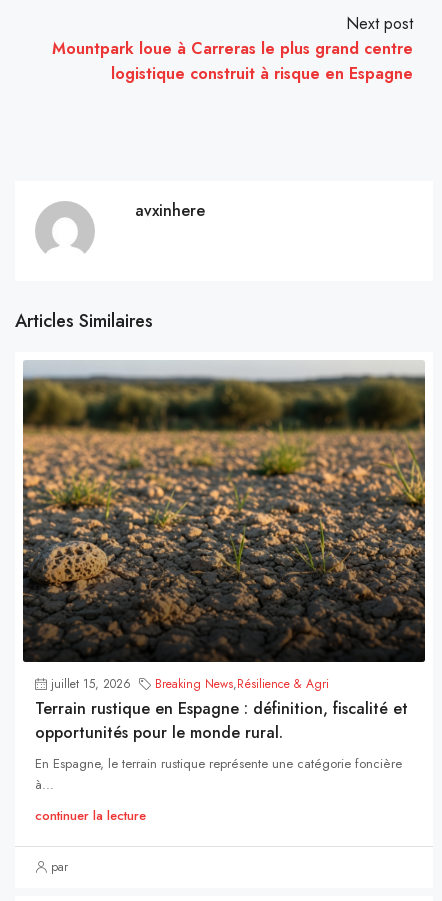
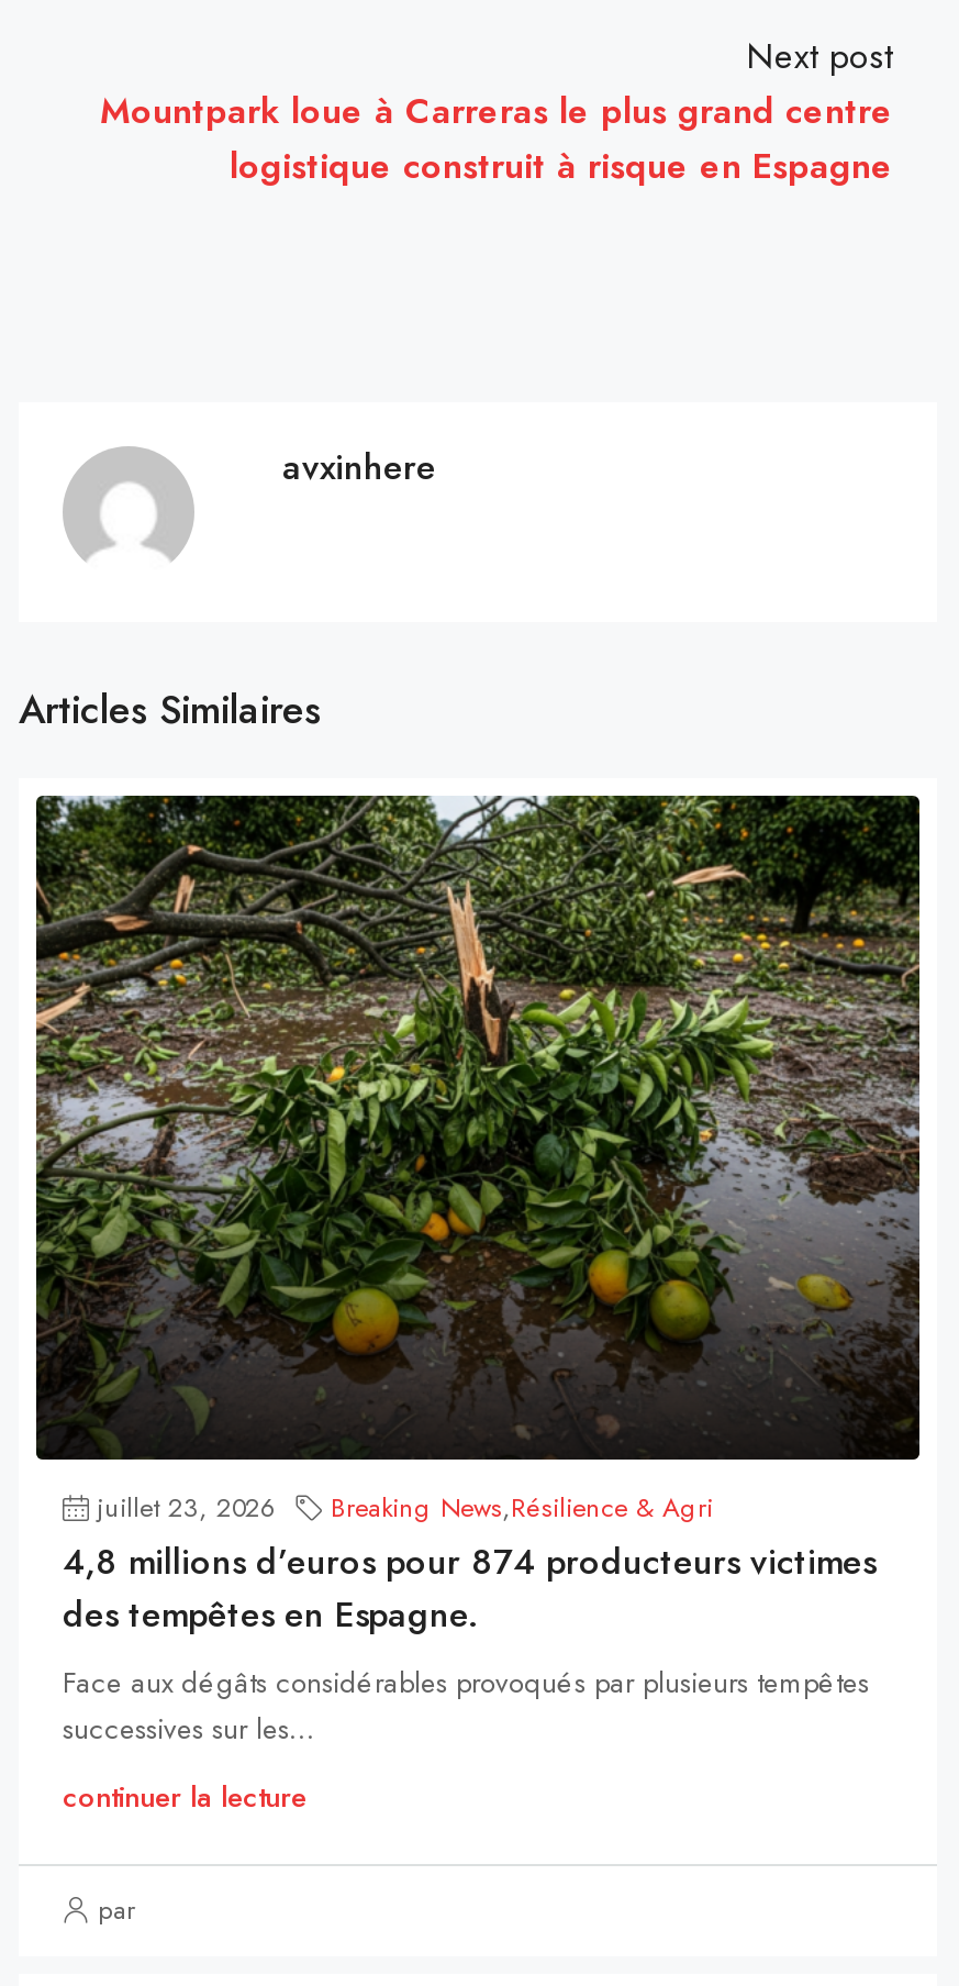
[22,360,426,693] [image] | juillet 15, 2026 Breaking News,Résilience & Agri -> [34,794,922,1527] [image] | juillet 23, 2026 Breaking News,Résilience & Agri
[35,697,408,794] Terrain rustique en Espagne : définition, fiscalité et | opportunités pour le monde rural. | En Espagne, le terrain rustique représente une catégorie foncière | à... -> [63,1536,876,1749] 4,8 millions d’euros pour 874 producteurs victimes | des tempêtes en Espagne. | Face aux dégâts considérables provoqués par plusieurs tempêtes | successives sur les...

